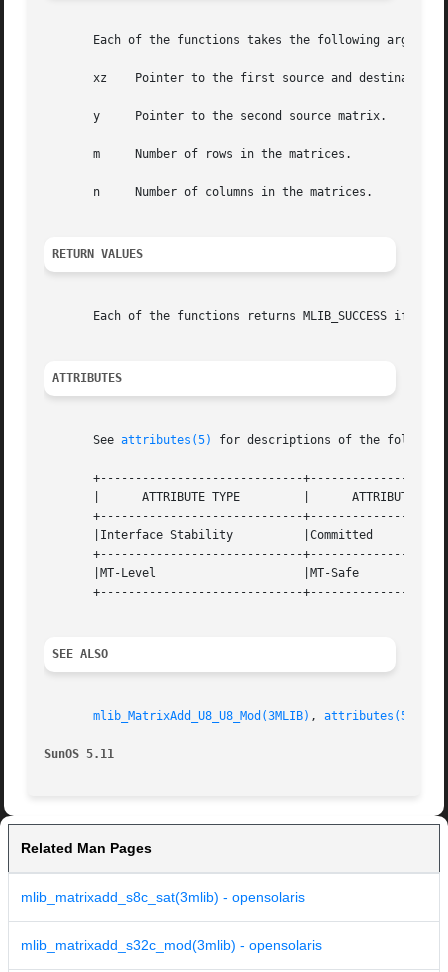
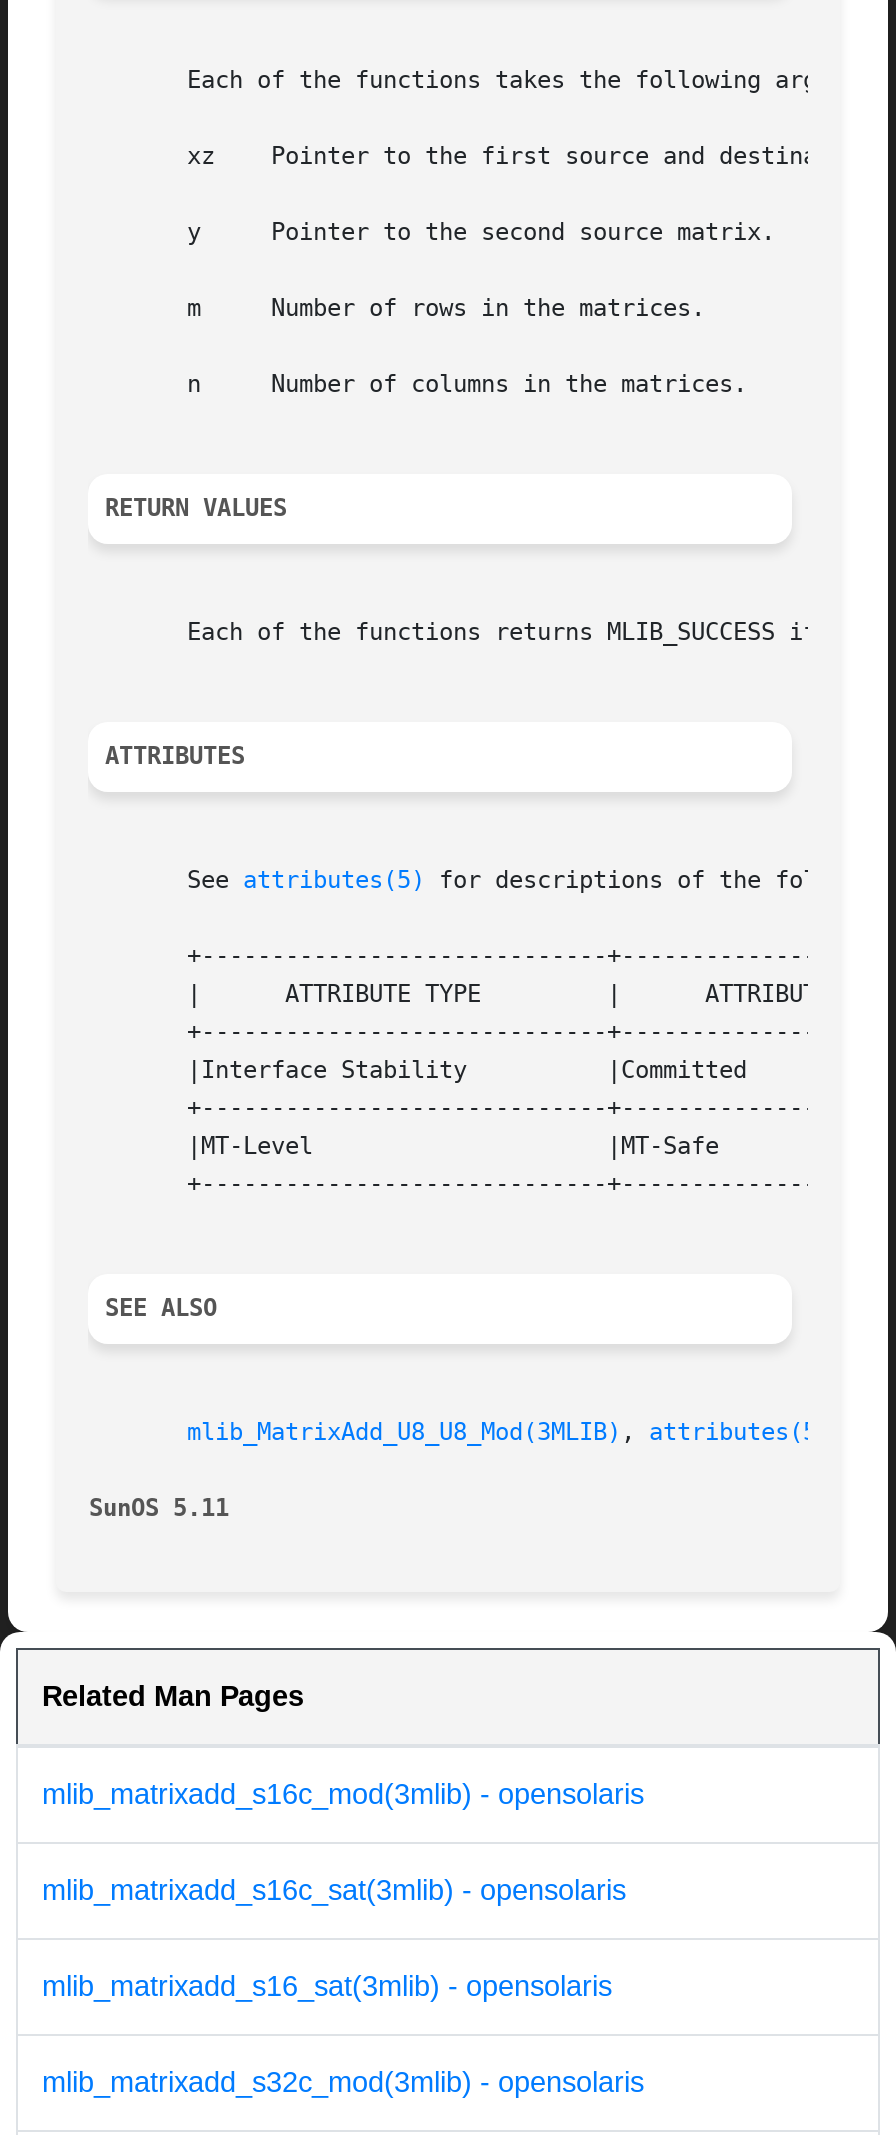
[21,889,305,905] mlib_matrixadd_s8c_sat(3mlib) - opensolaris -> [42,1779,644,2003] mlib_matrixadd_s16c_mod(3mlib) - opensolaris | mlib_matrixadd_s16c_sat(3mlib) - opensolaris | mlib_matrixadd_s16_sat(3mlib) - opensolaris

